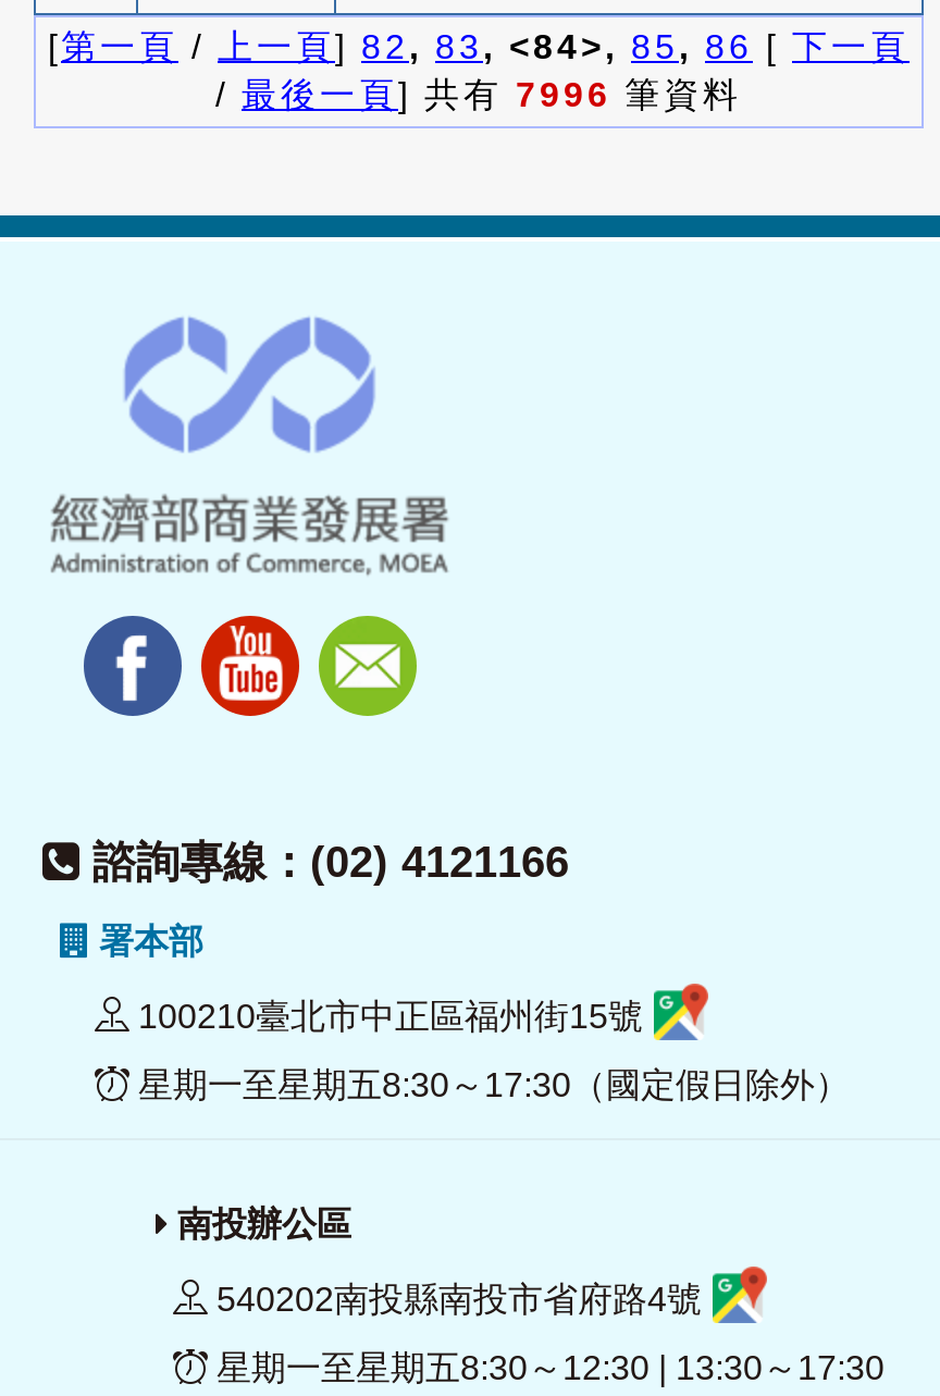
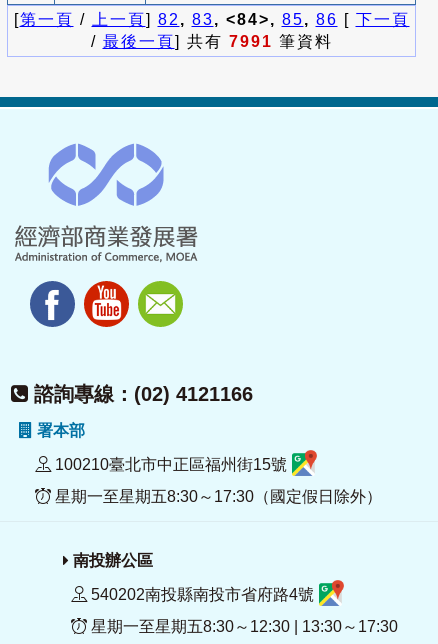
[215,76,742,113] /最後一頁] 共有7996筆資料 -> [90,33,332,50] /最後一頁] 共有7991筆資料

